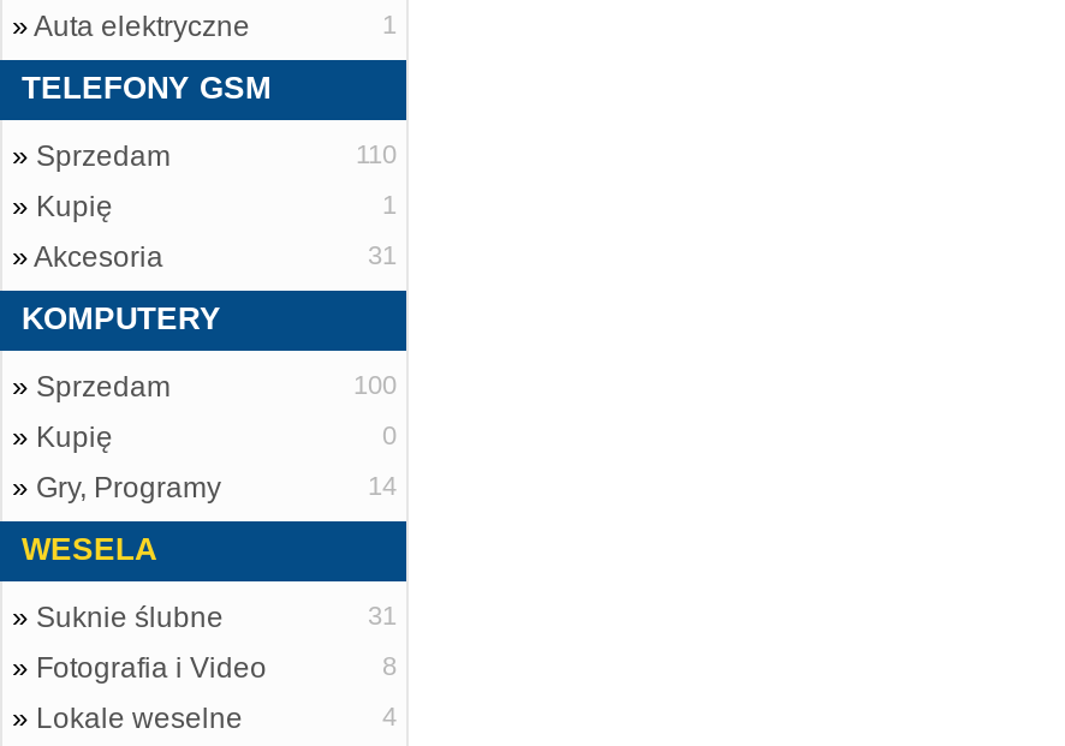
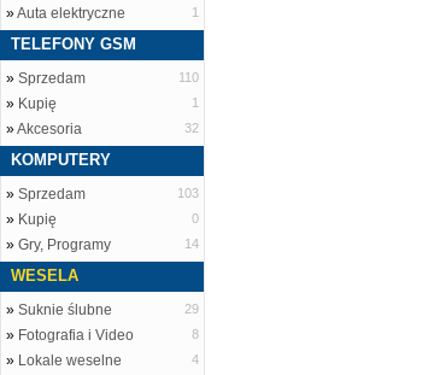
[368,240,397,269] 31 -> [184,121,199,135] 32
[353,370,397,399] 100 -> [177,186,199,200] 103
[368,601,397,629] 31 -> [184,301,199,316] 29

